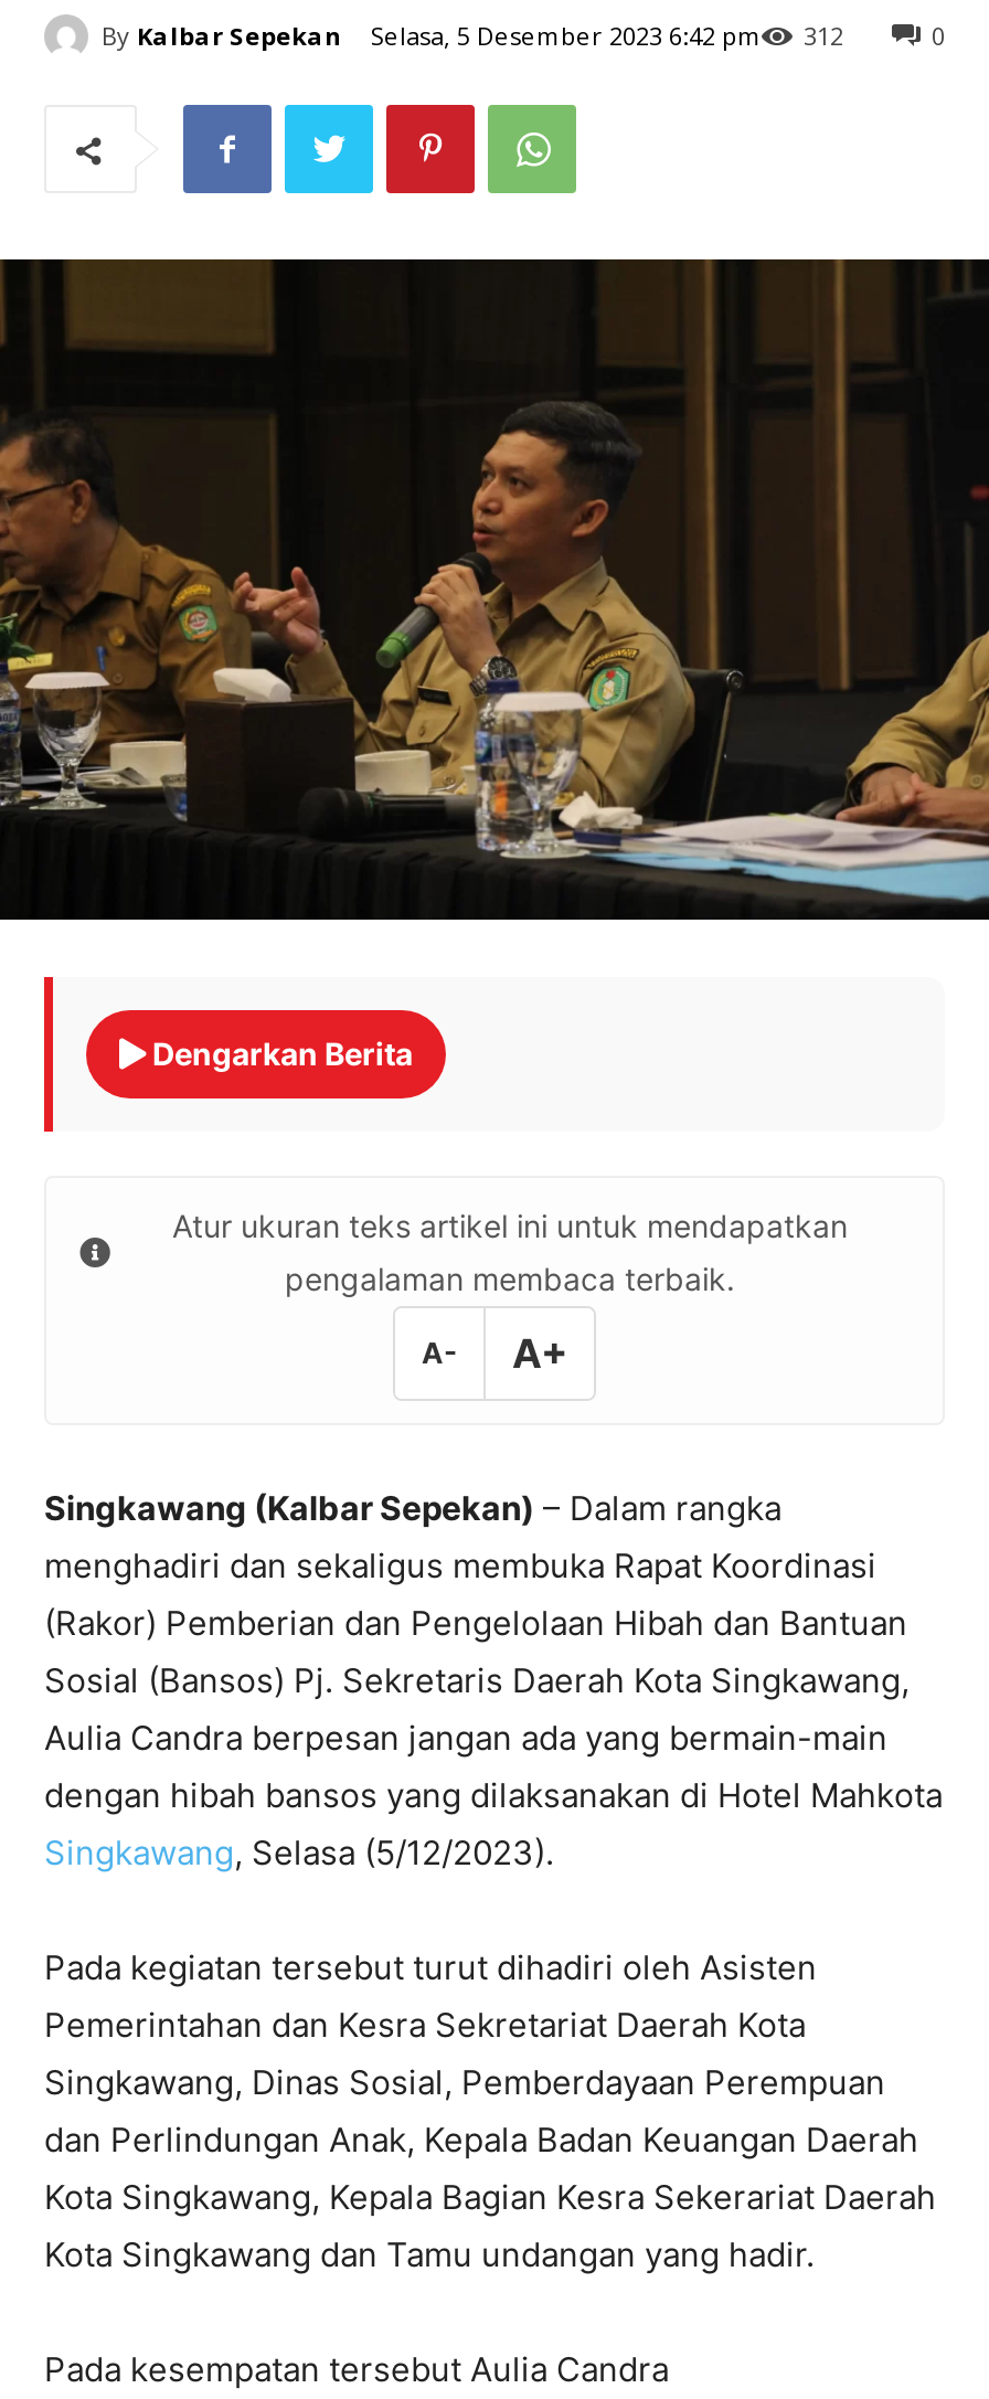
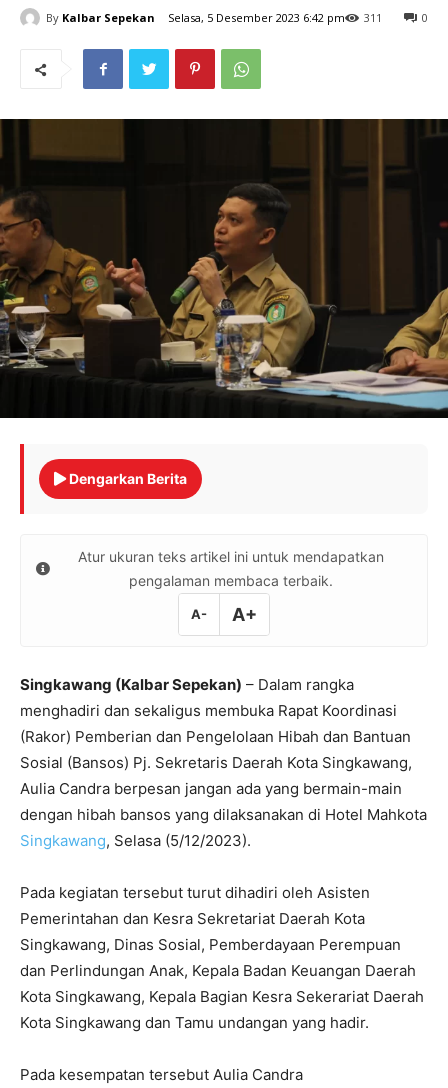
[102,18,843,52] By Kalbar Sepekan Selasa, 5 Desember 2023 6:42 pm 312 -> [46,9,382,25] By Kalbar Sepekan Selasa, 5 Desember 2023 6:42 pm 311

